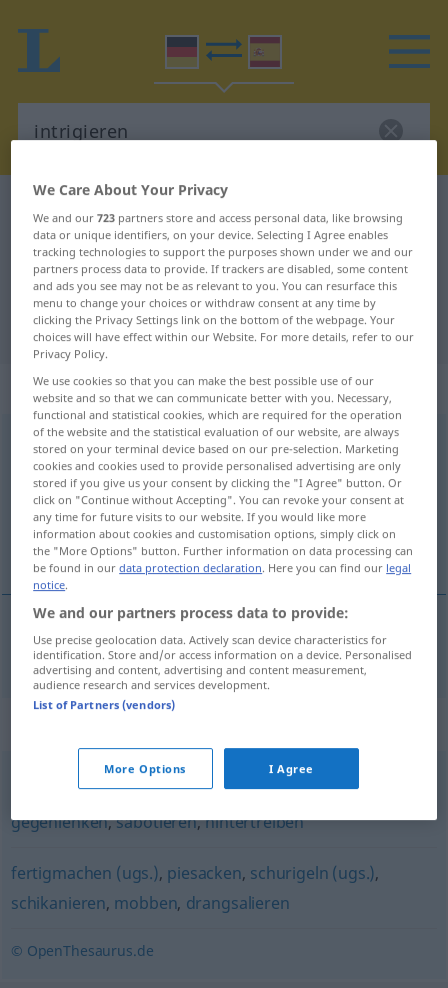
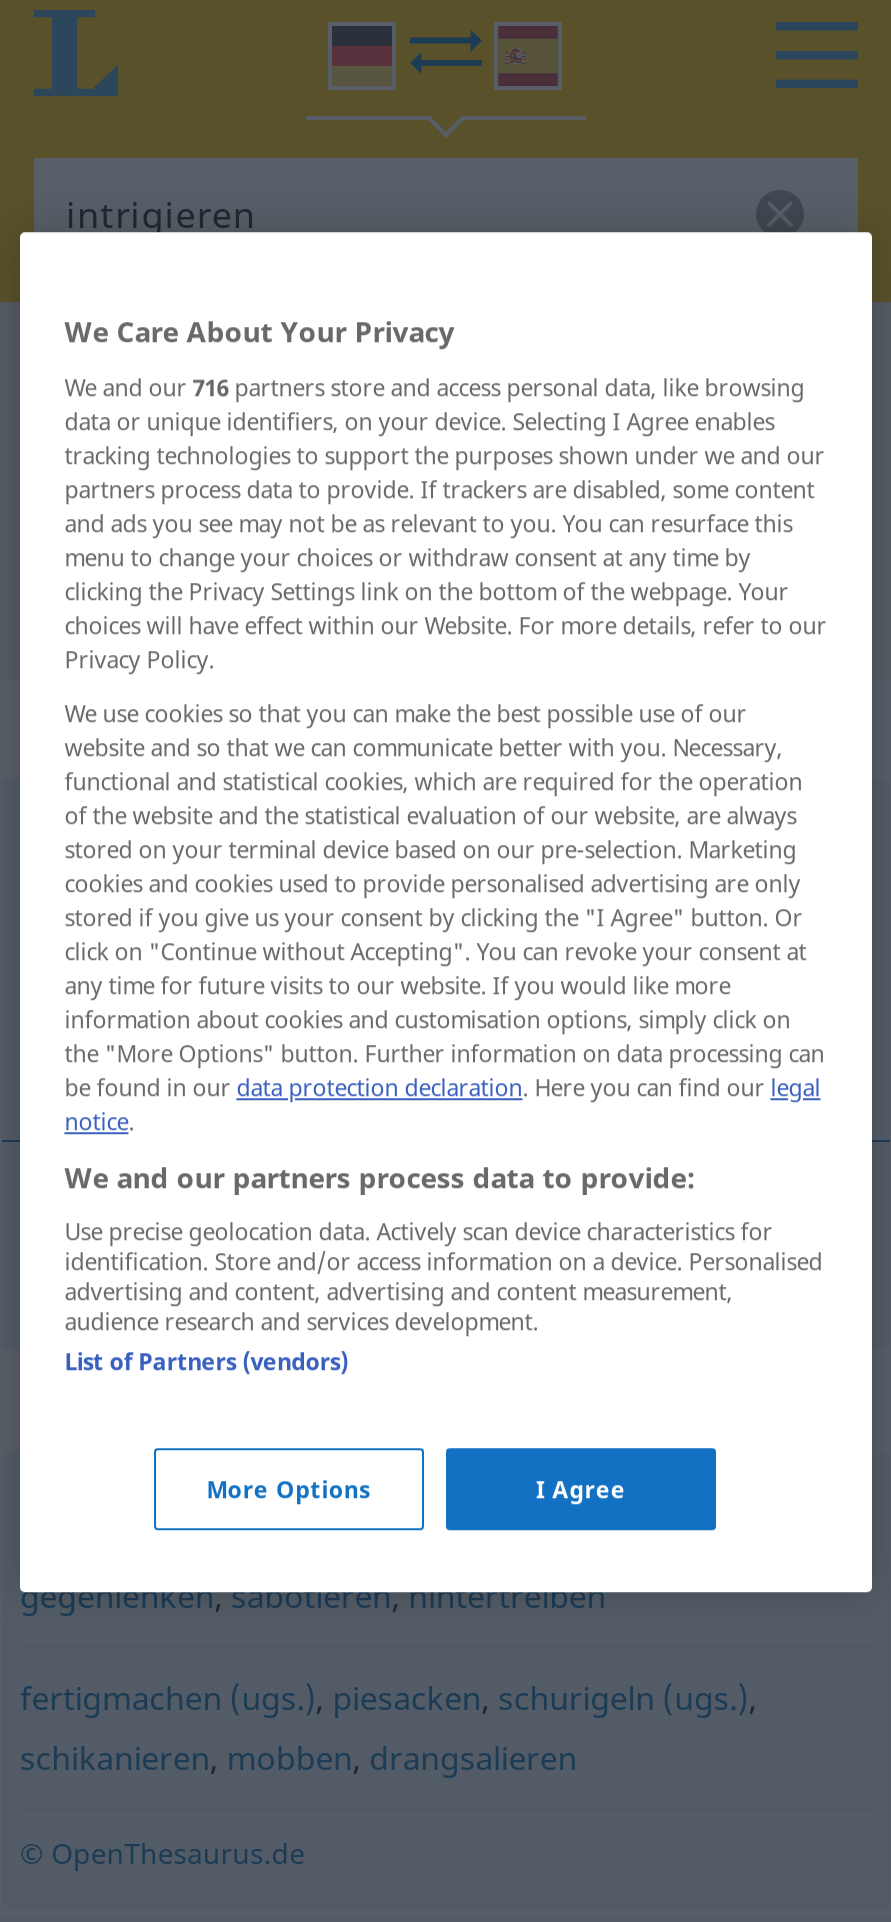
[33,210,403,225] We and our 723 partners store and access personal data, like browsing -> [64,372,804,402] We and our 716 partners store and access personal data, like browsing

